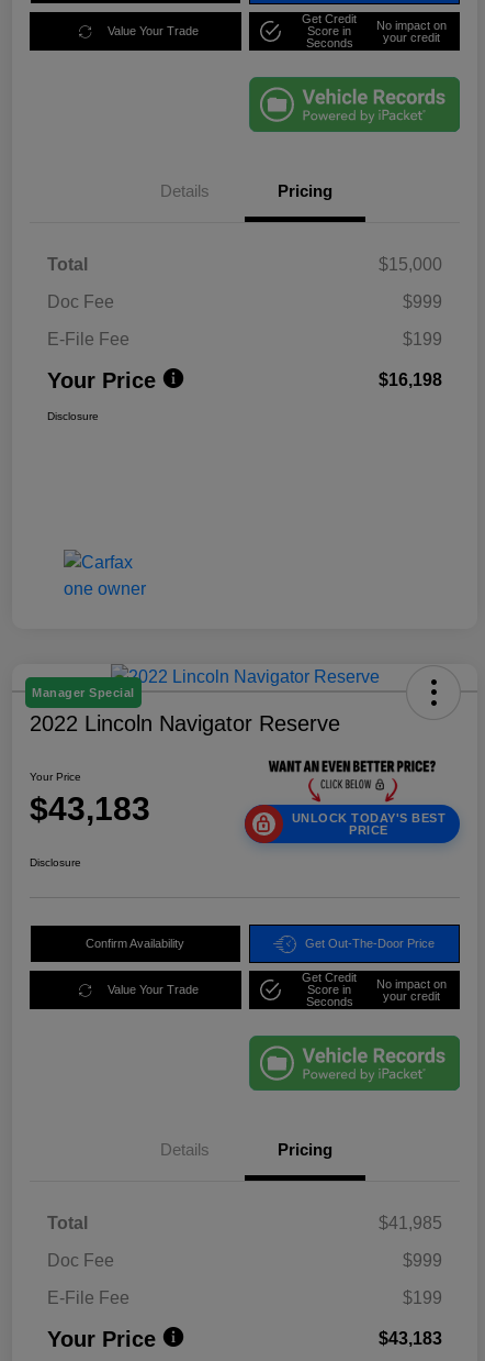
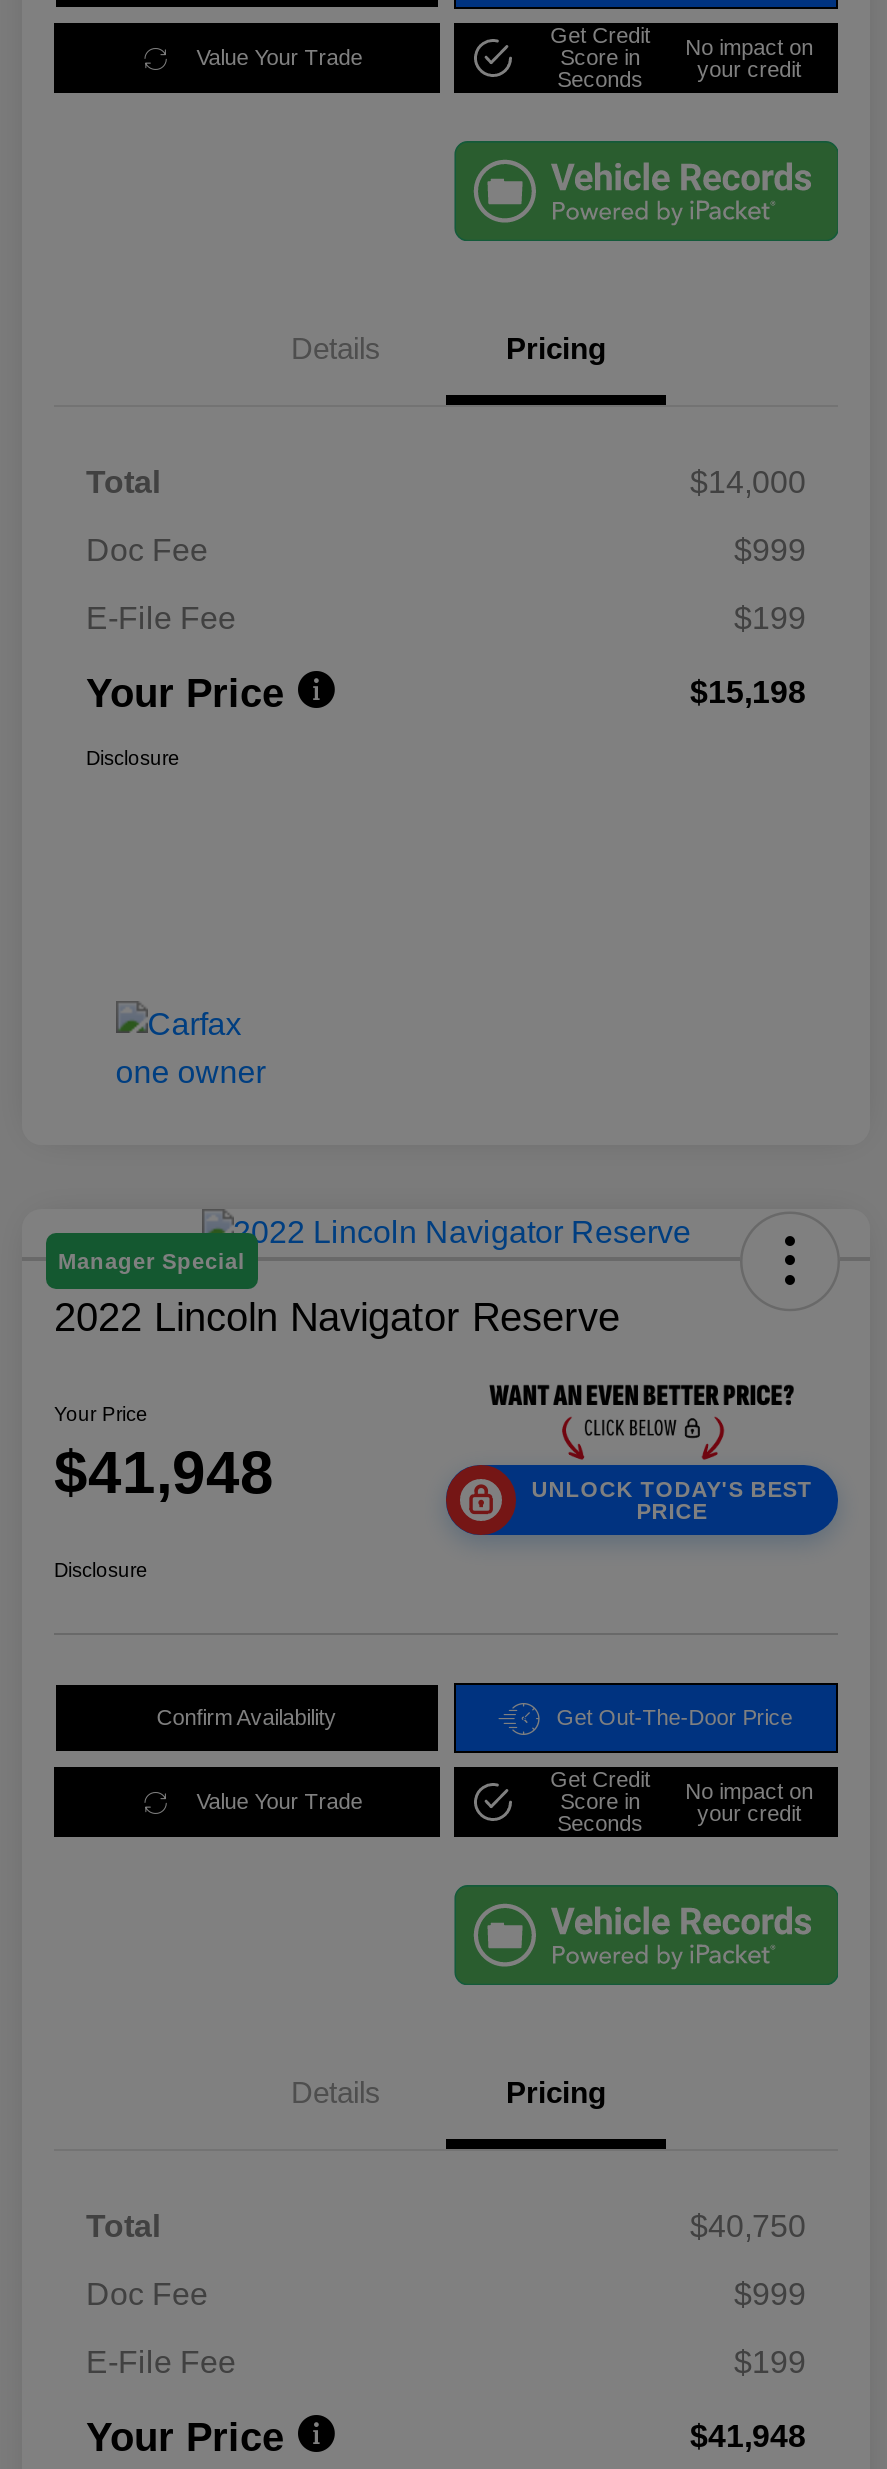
[379,255,442,274] $15,000 -> [690,465,806,499] $14,000
[379,370,442,389] $16,198 -> [690,675,806,709] $15,198
[30,791,150,827] $43,183 -> [54,1440,274,1506] $41,948
[379,1213,442,1232] $41,985 -> [690,2209,806,2243] $40,750
[379,1329,442,1348] $43,183 -> [690,2419,806,2453] $41,948

